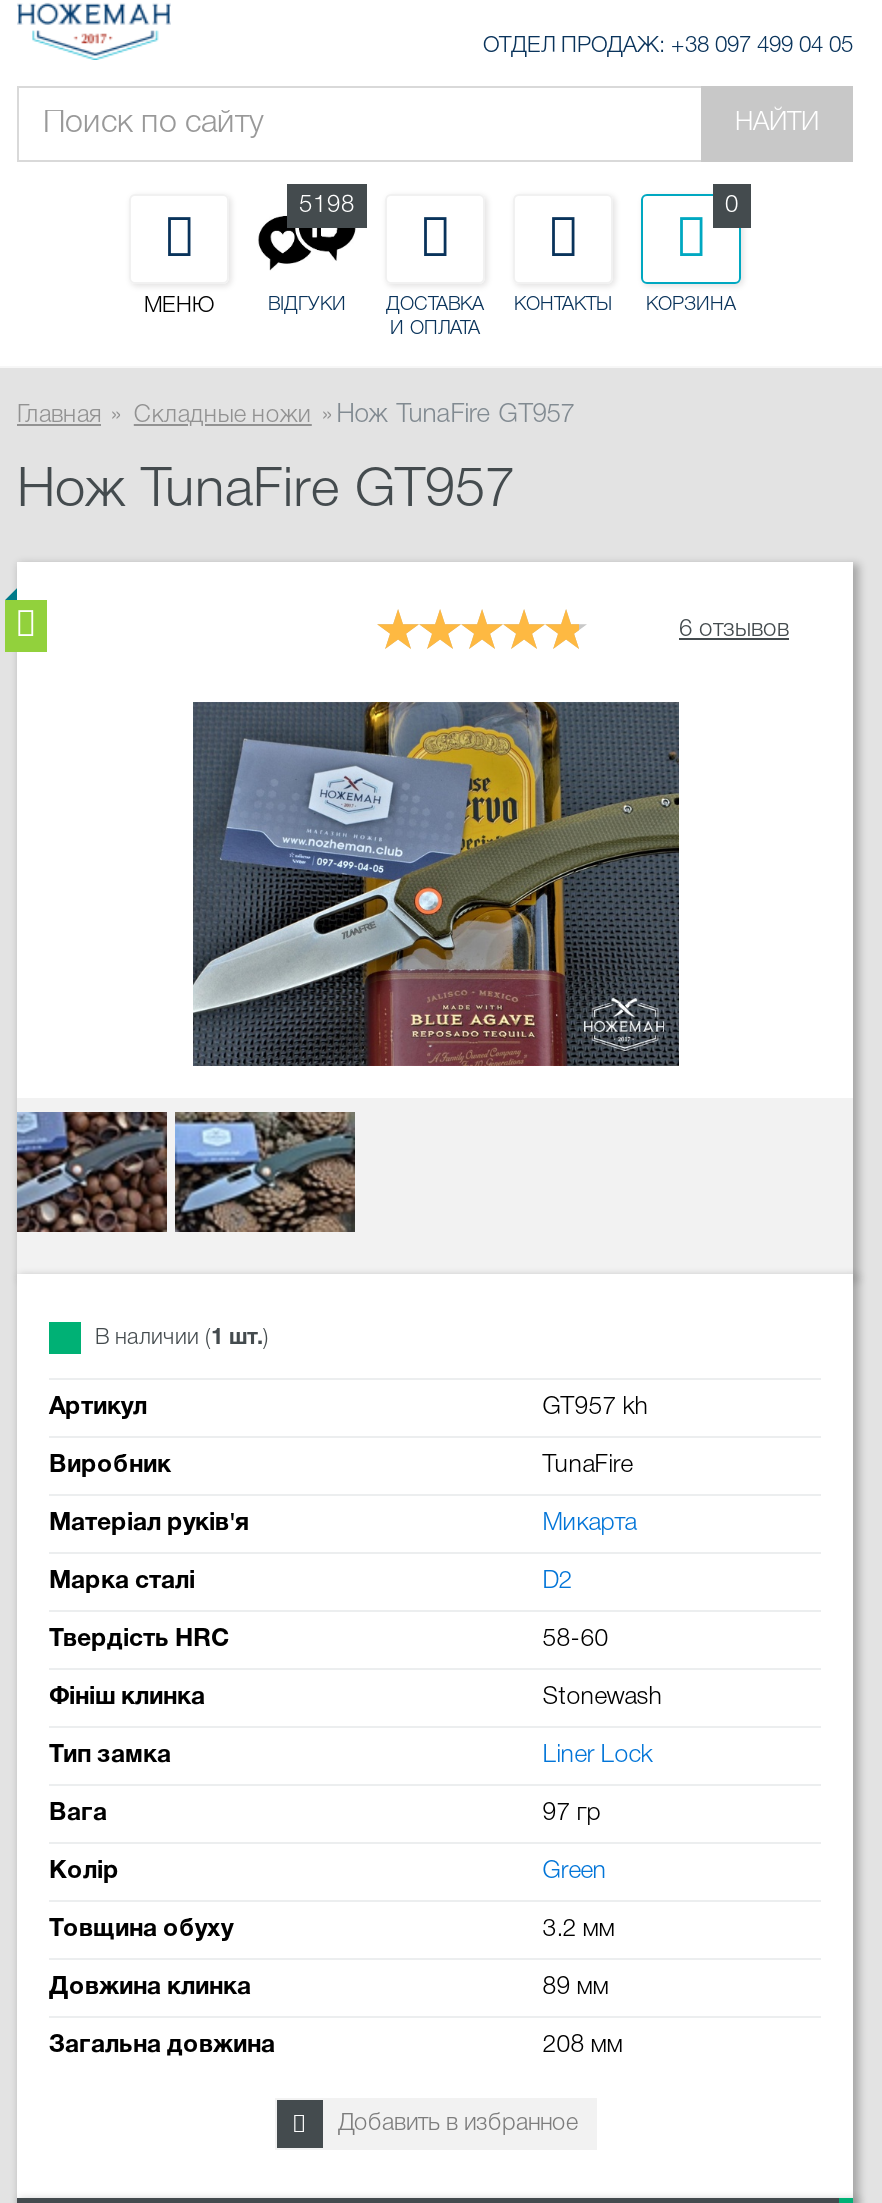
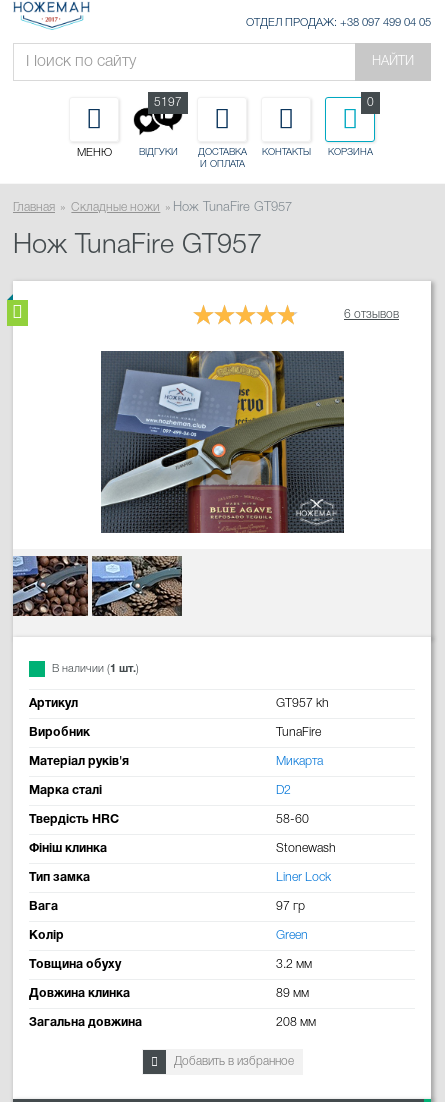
[299,193,355,215] 5198 -> [154,97,182,108] 5197

